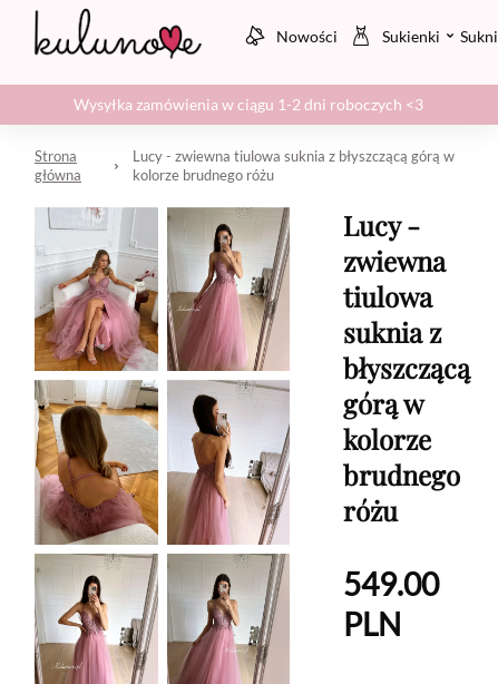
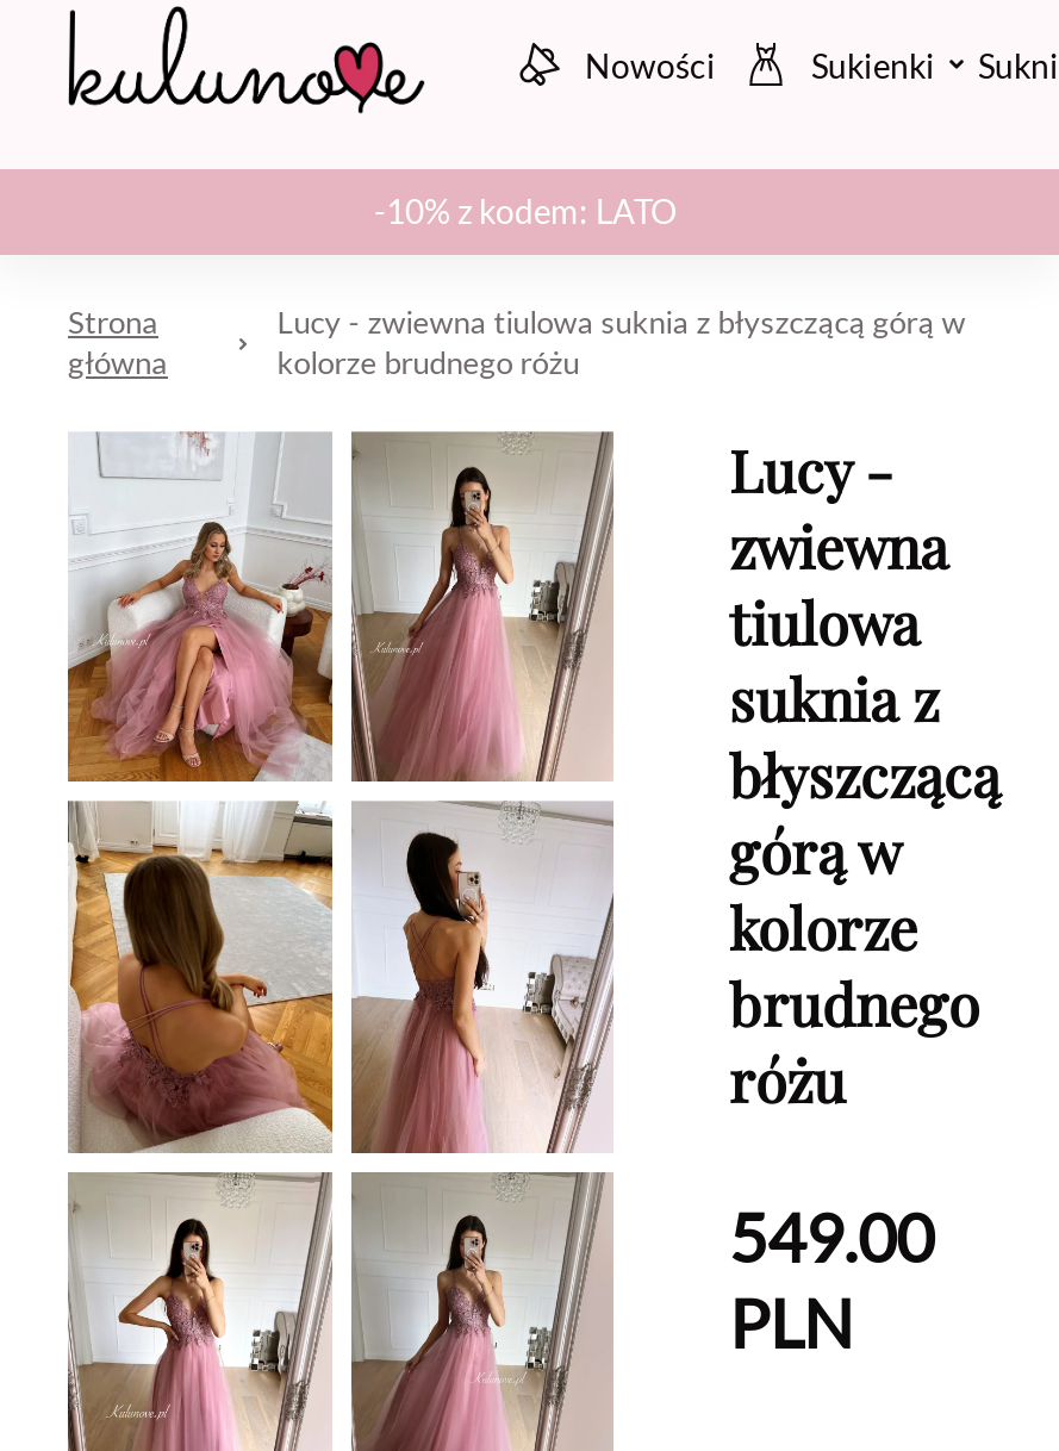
[74,95,423,114] Wysyłka zamówienia w ciągu 1-2 dni roboczych <3 -> [374,191,677,231] -10% z kodem: LATO

